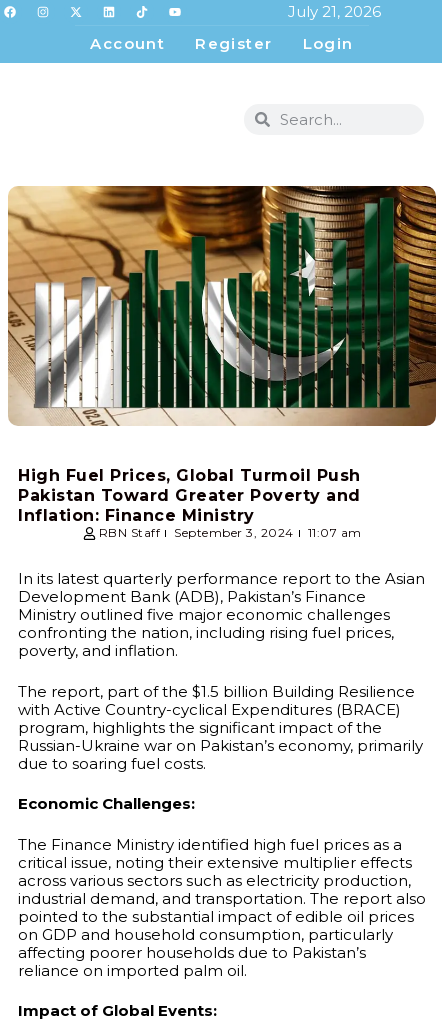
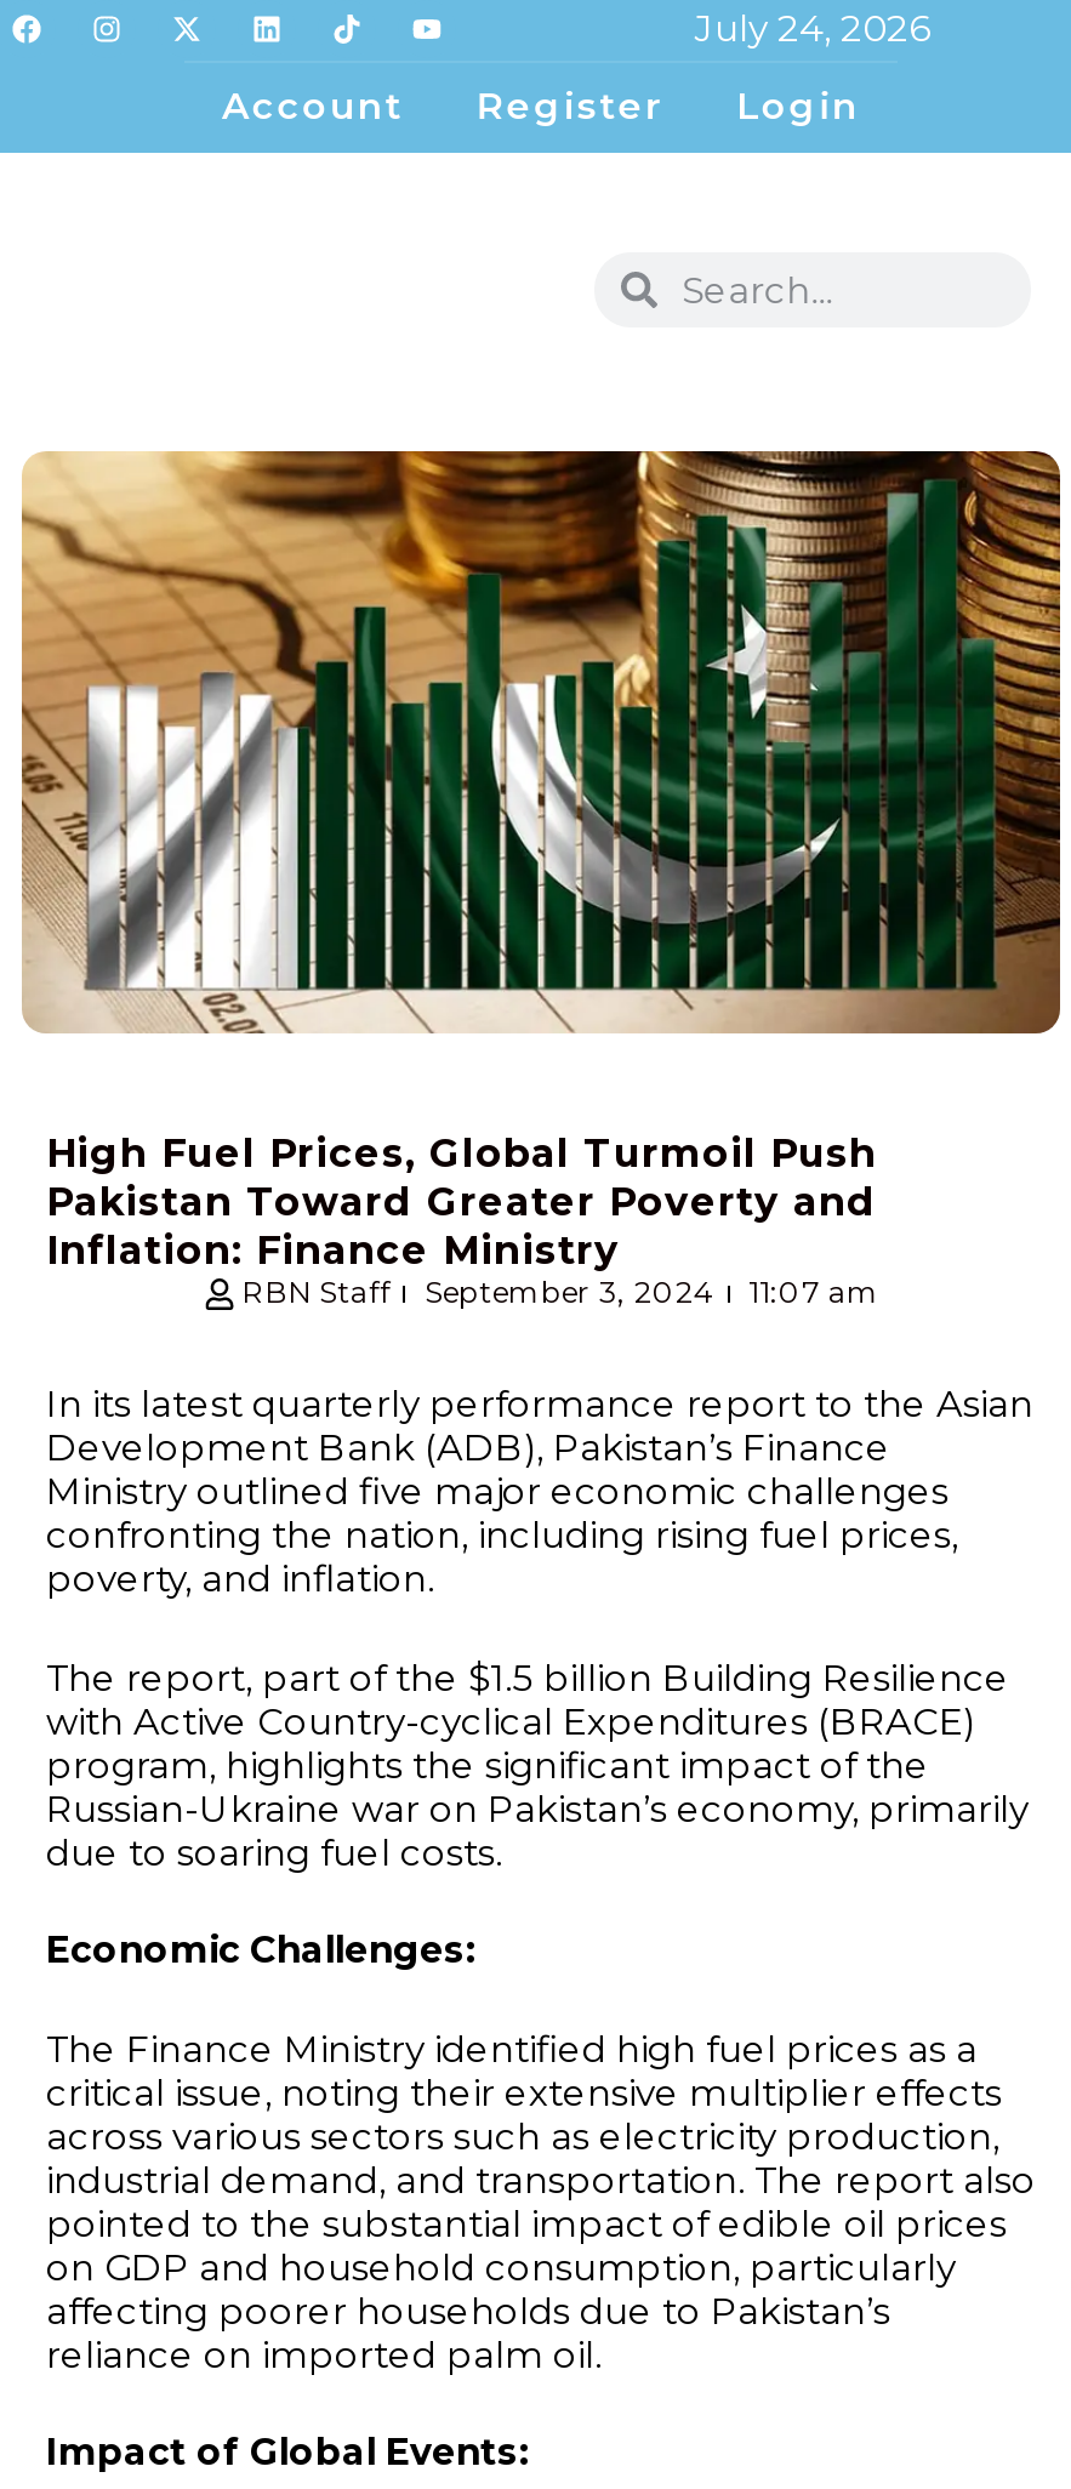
[287,2,380,21] July 21, 2026 -> [695,5,930,51] July 24, 2026

